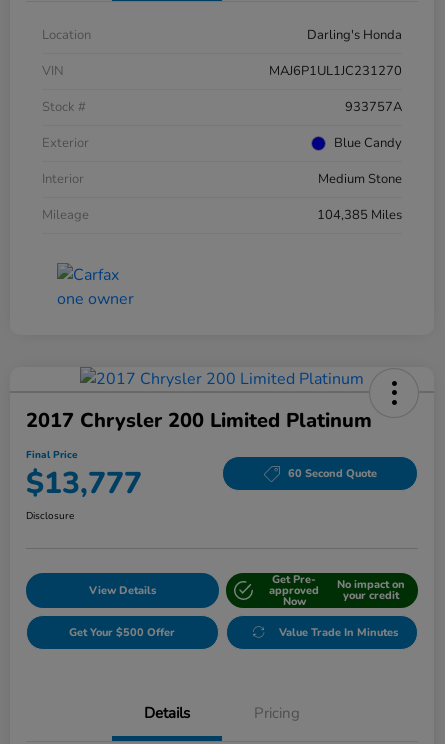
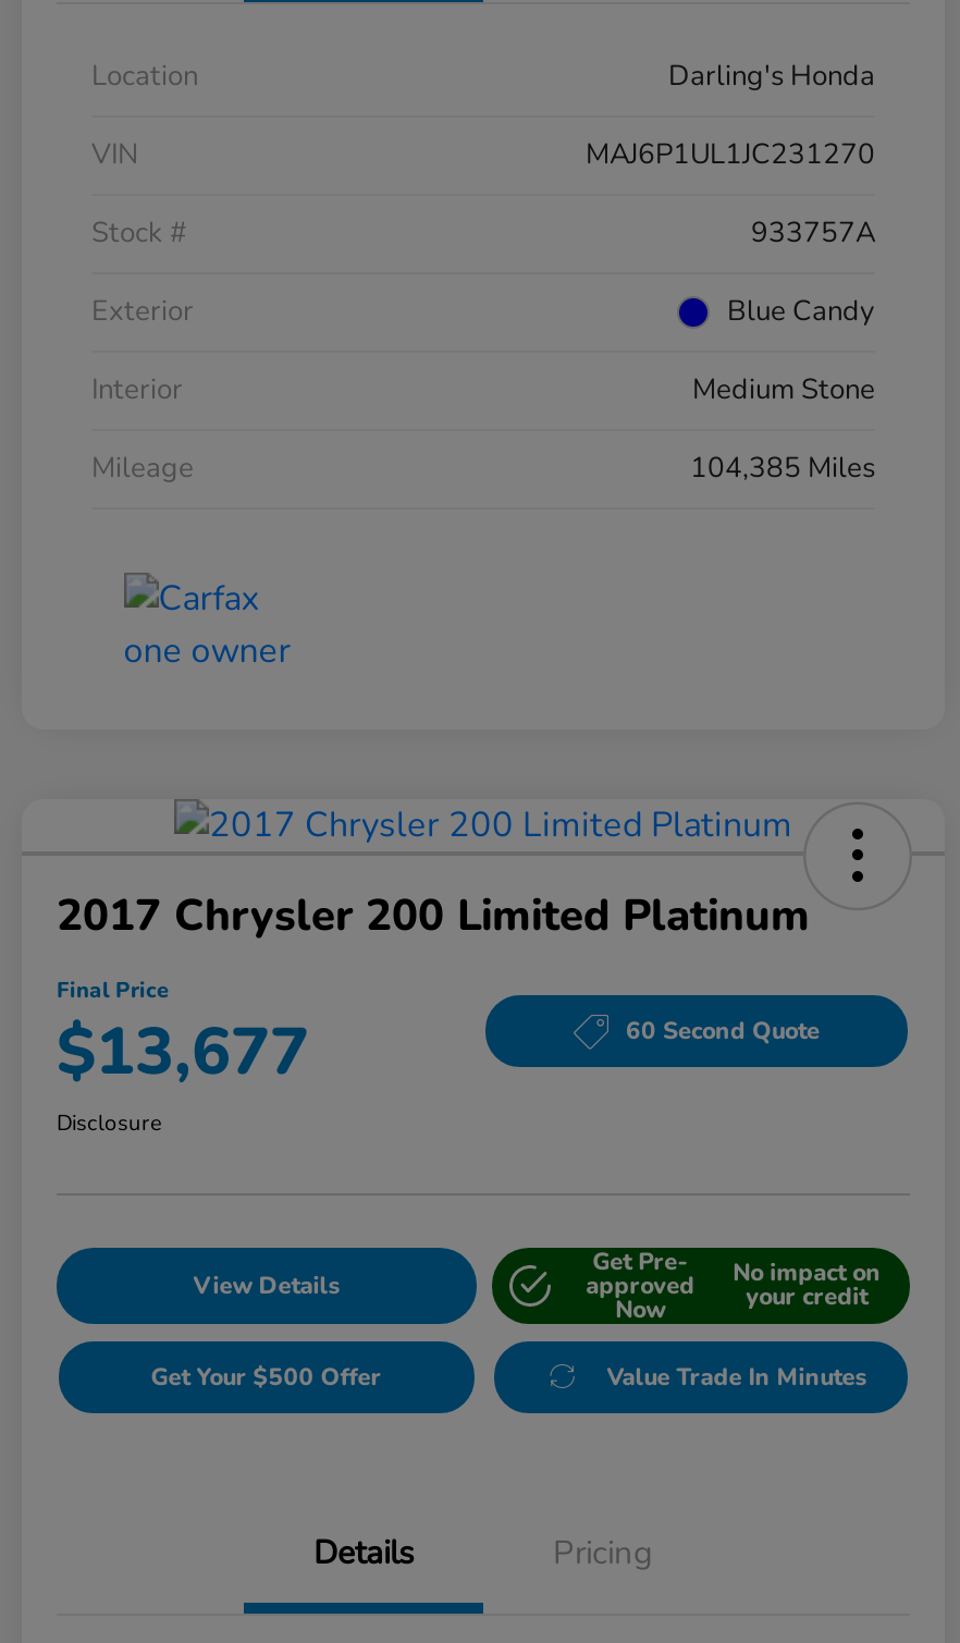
[26,463,142,504] $13,777 -> [57,1008,309,1097] $13,677

